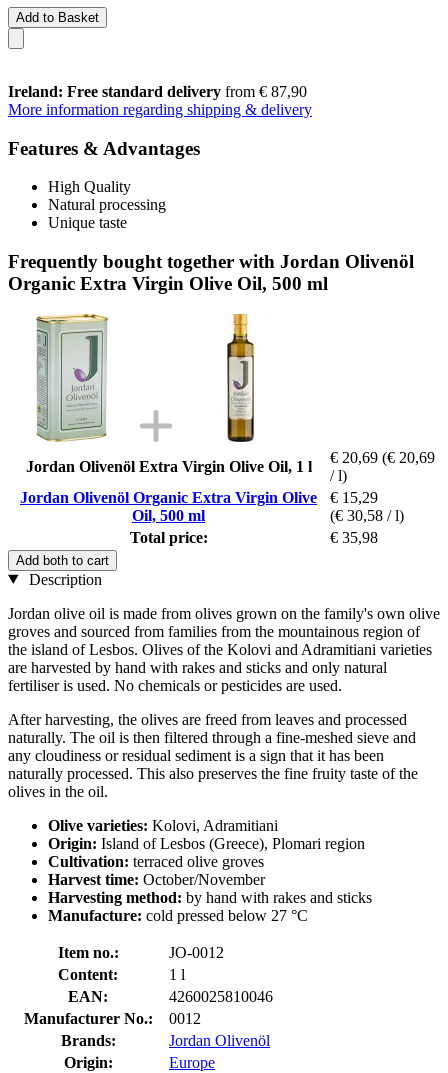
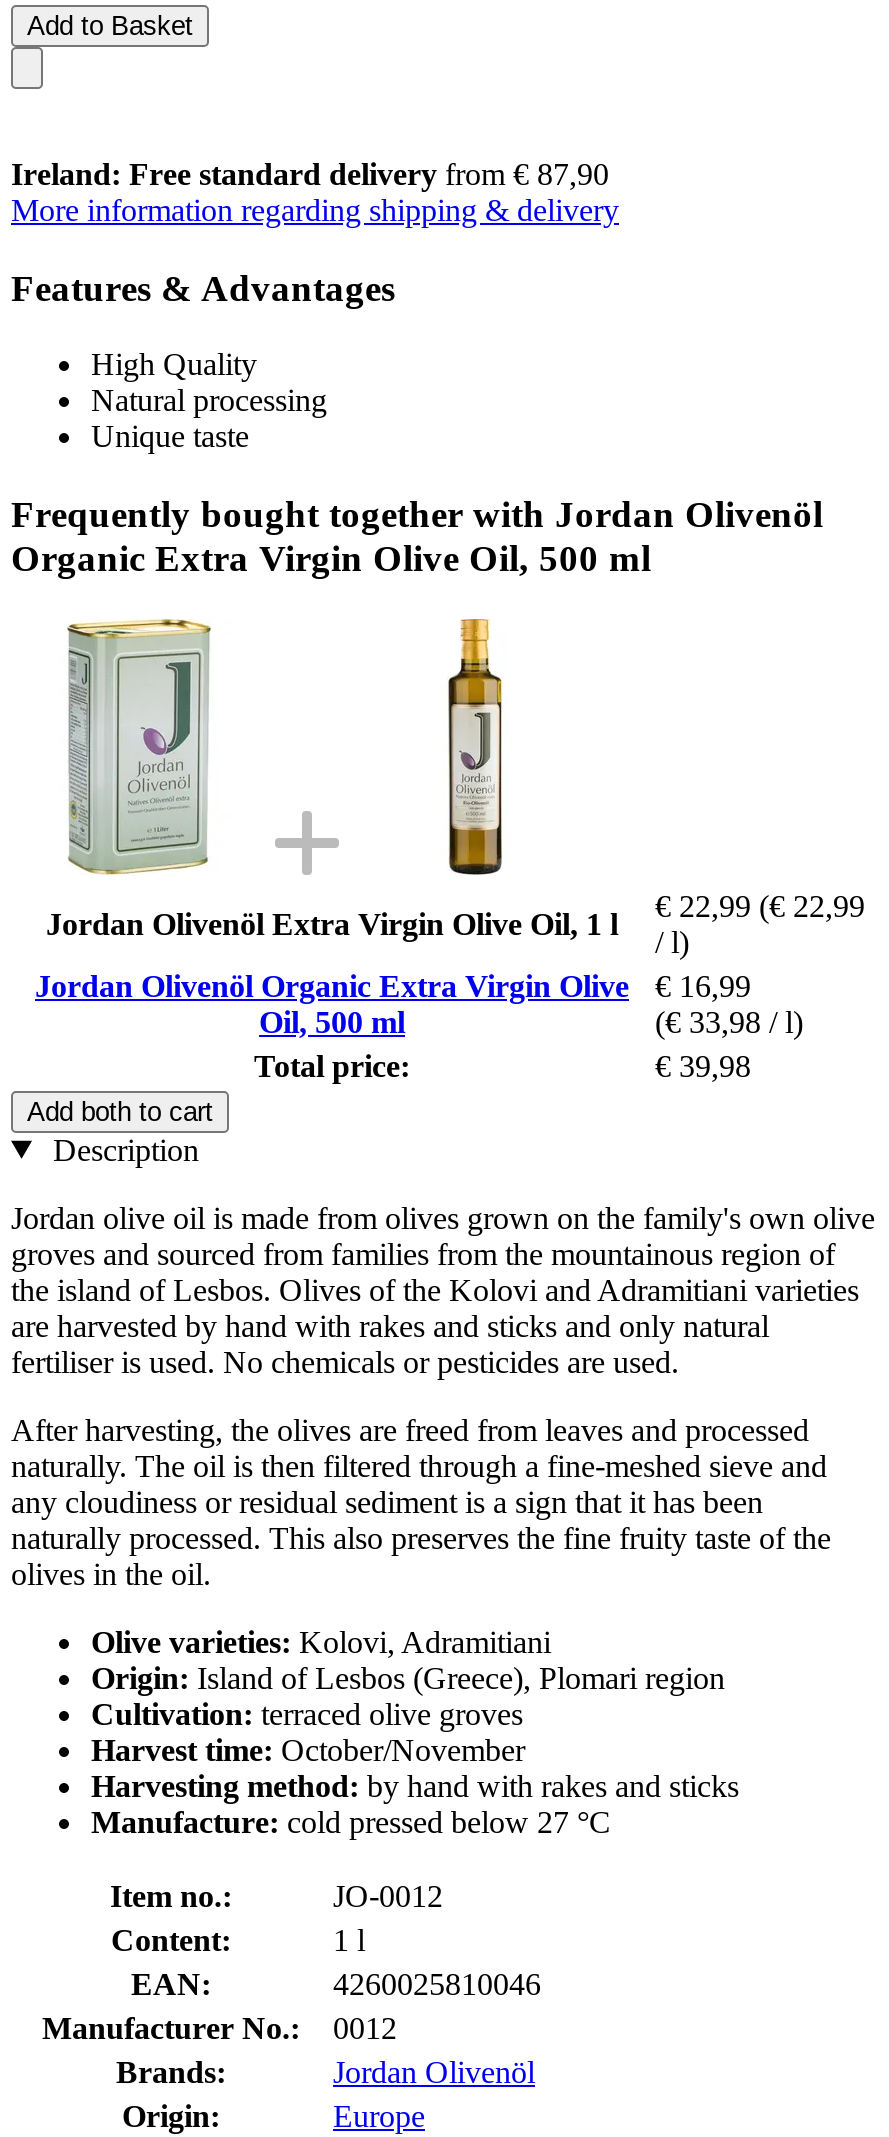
[330,449,435,466] € 20,69 (€ 20,69 -> [655,888,865,922] € 22,99 (€ 22,99
[20,489,378,506] Jordan Olivenöl Organic Extra Virgin Olive € 15,29 -> [35,968,751,1002] Jordan Olivenöl Organic Extra Virgin Olive € 16,99
[330,507,404,524] (€ 30,58 / l) -> [655,1004,803,1038] (€ 33,98 / l)
[330,529,378,546] € 35,98 -> [655,1048,751,1082] € 39,98

